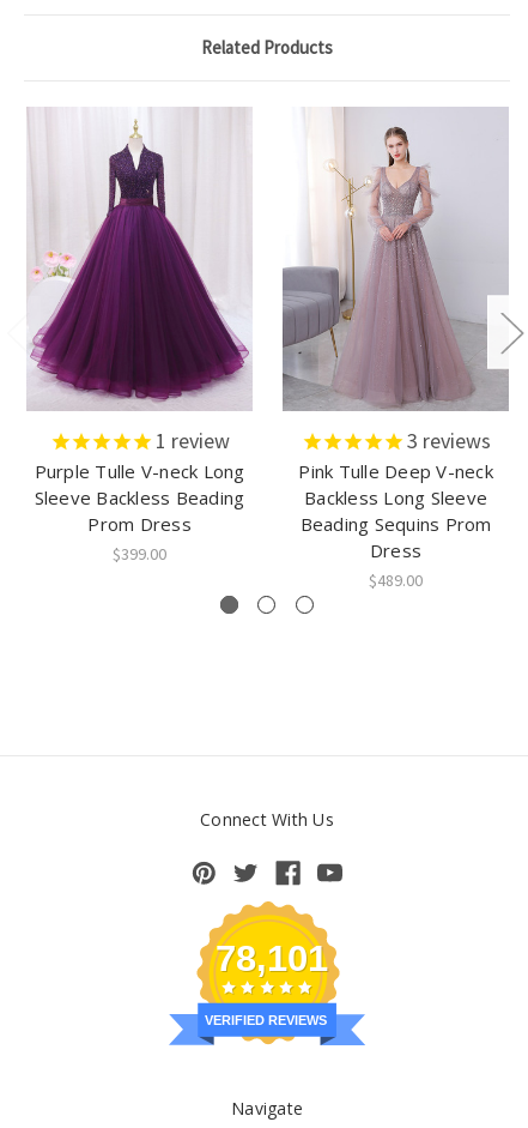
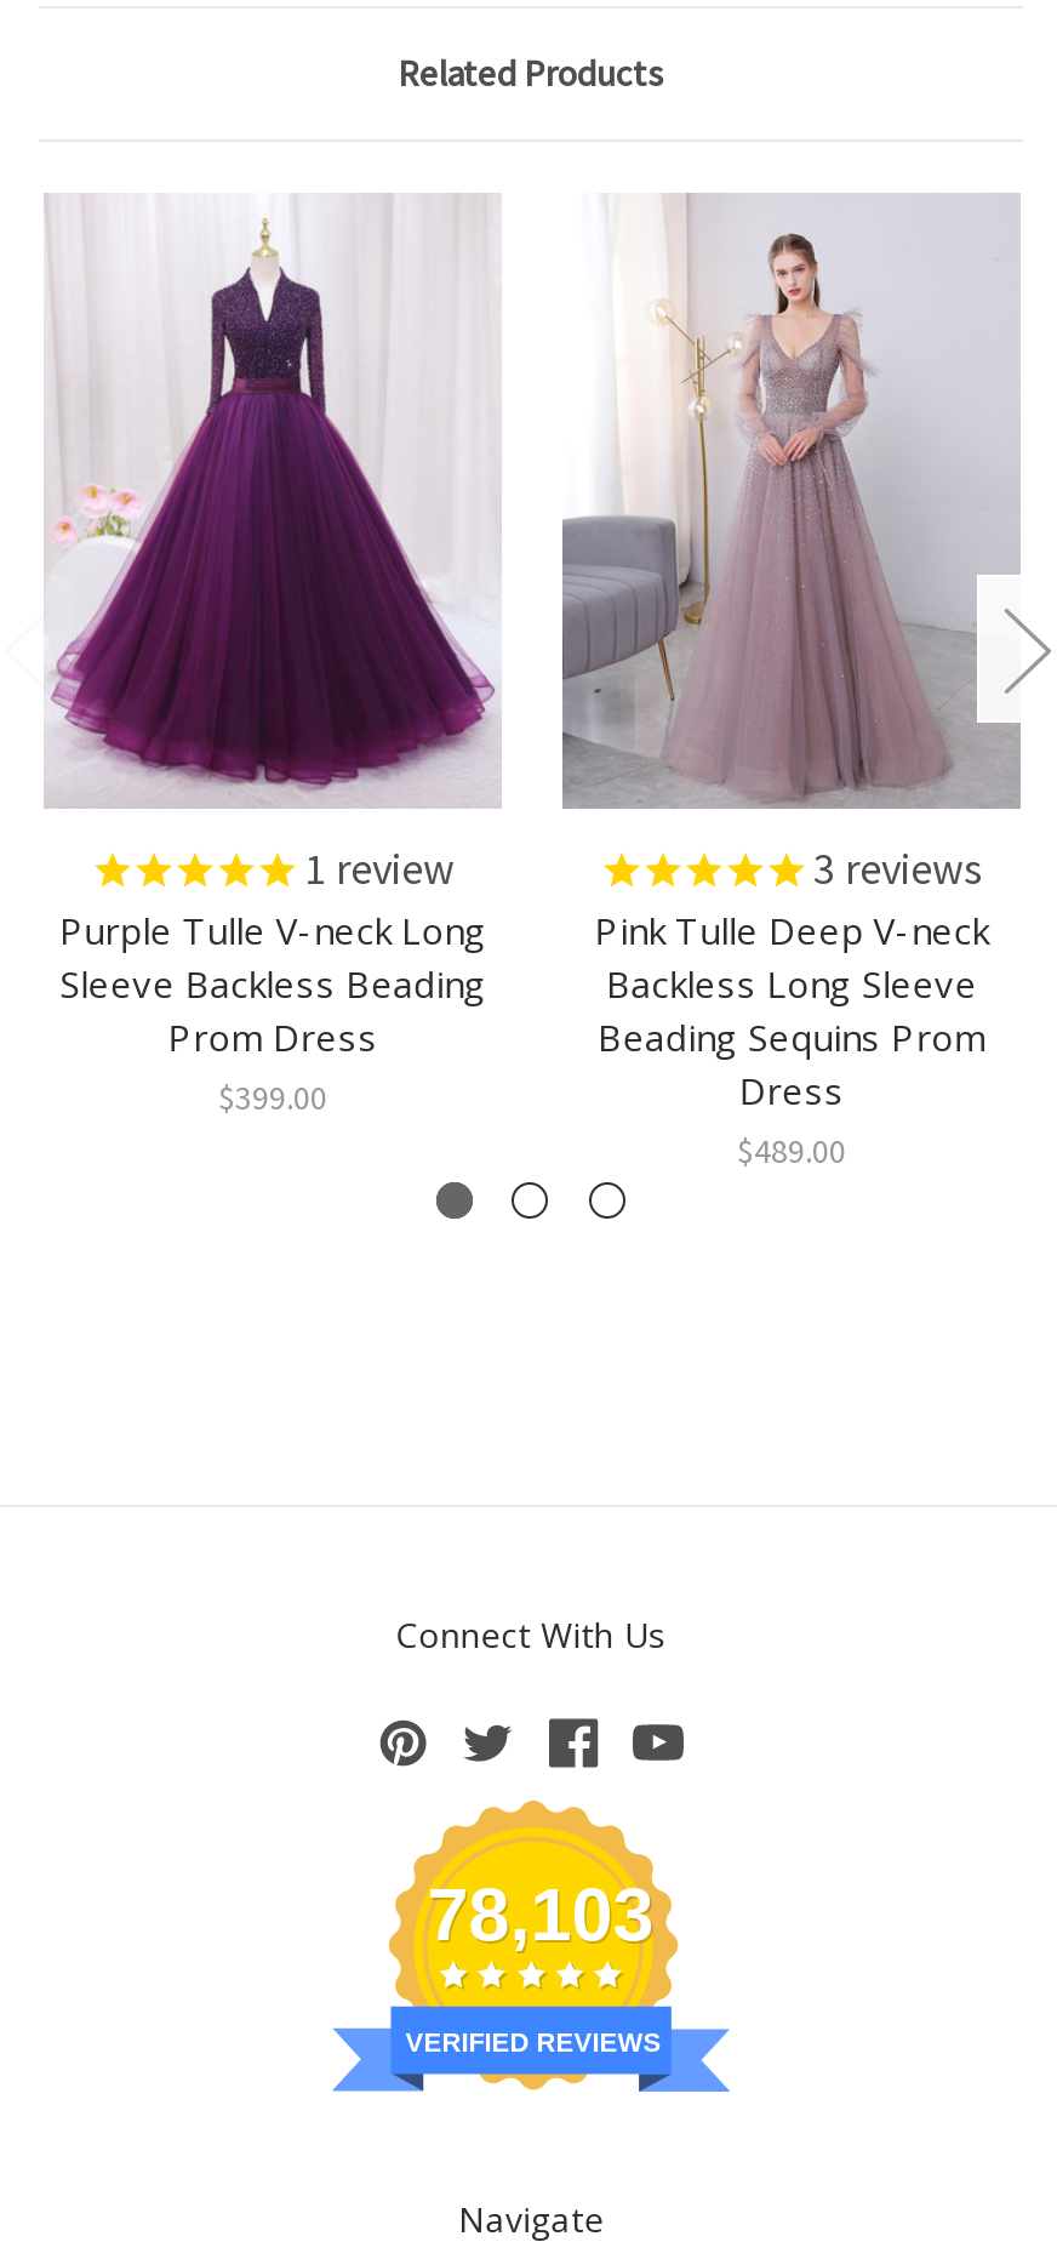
[215,937,328,979] 78,101 -> [426,1873,653,1957] 78,103

